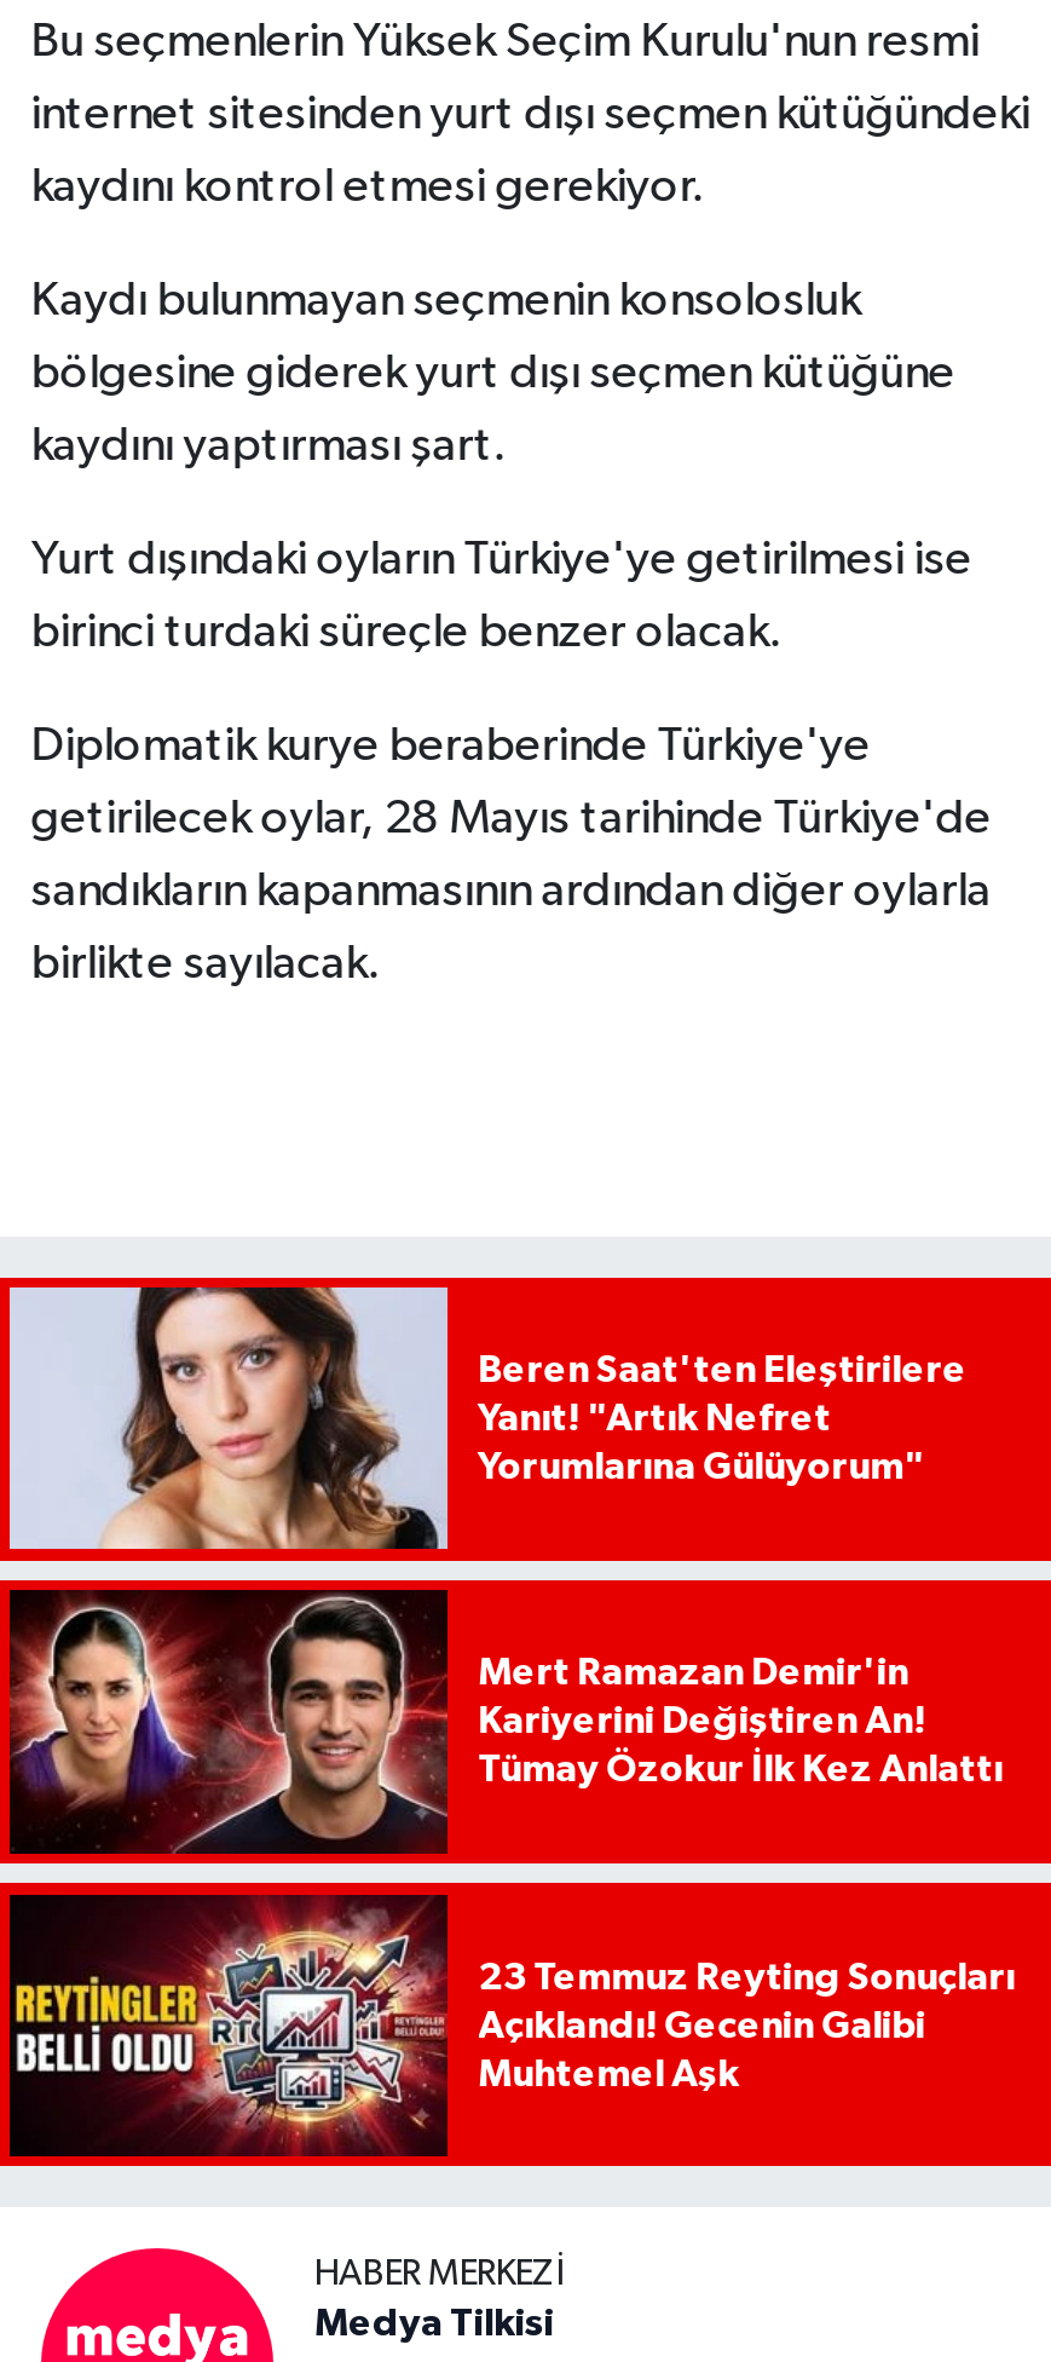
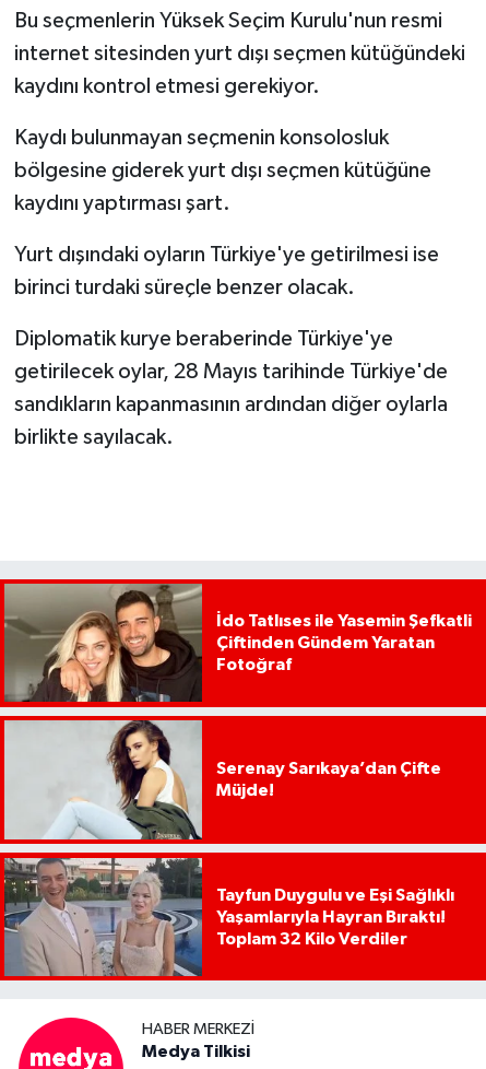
[7,1285,967,1551] [image] | Beren Saat'ten Eleştirilere | Yanıt! "Artık Nefret | Yorumlarına Gülüyorum" -> [3,583,471,703] [image] | İdo Tatlıses ile Yasemin Şefkatli | Çiftinden Gündem Yaratan | Fotoğraf
[7,1588,1003,1856] [image] | Mert Ramazan Demir'in | Kariyerini Değiştiren An! | Tümay Özokur İlk Kez Anlattı -> [3,719,441,841] [image] | Serenay Sarıkaya’dan Çifte | Müjde!
[7,1893,1015,2159] [image] | 23 Temmuz Reyting Sonuçları | Açıklandı! Gecenin Galibi | Muhtemel Aşk -> [3,857,454,977] [image] | Tayfun Duygulu ve Eşi Sağlıklı | Yaşamlarıyla Hayran Bıraktı! | Toplam 32 Kilo Verdiler

